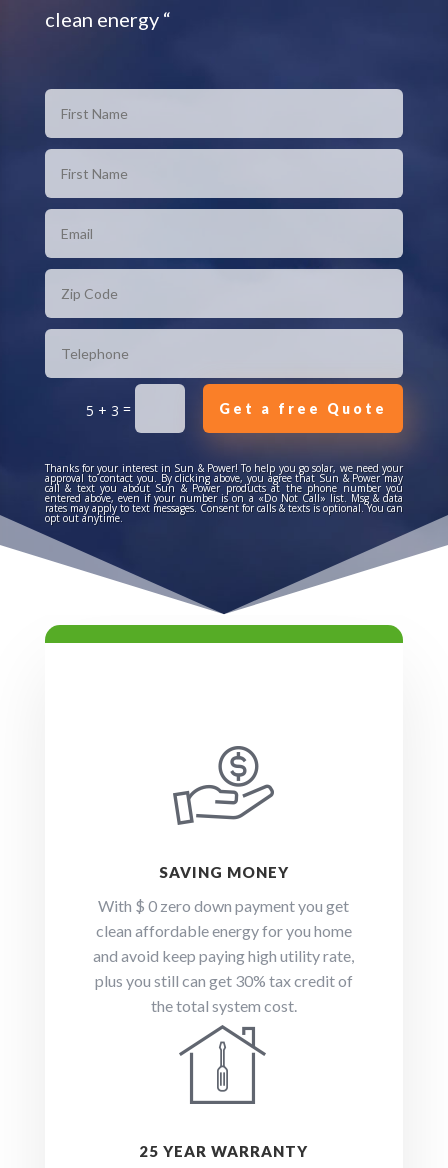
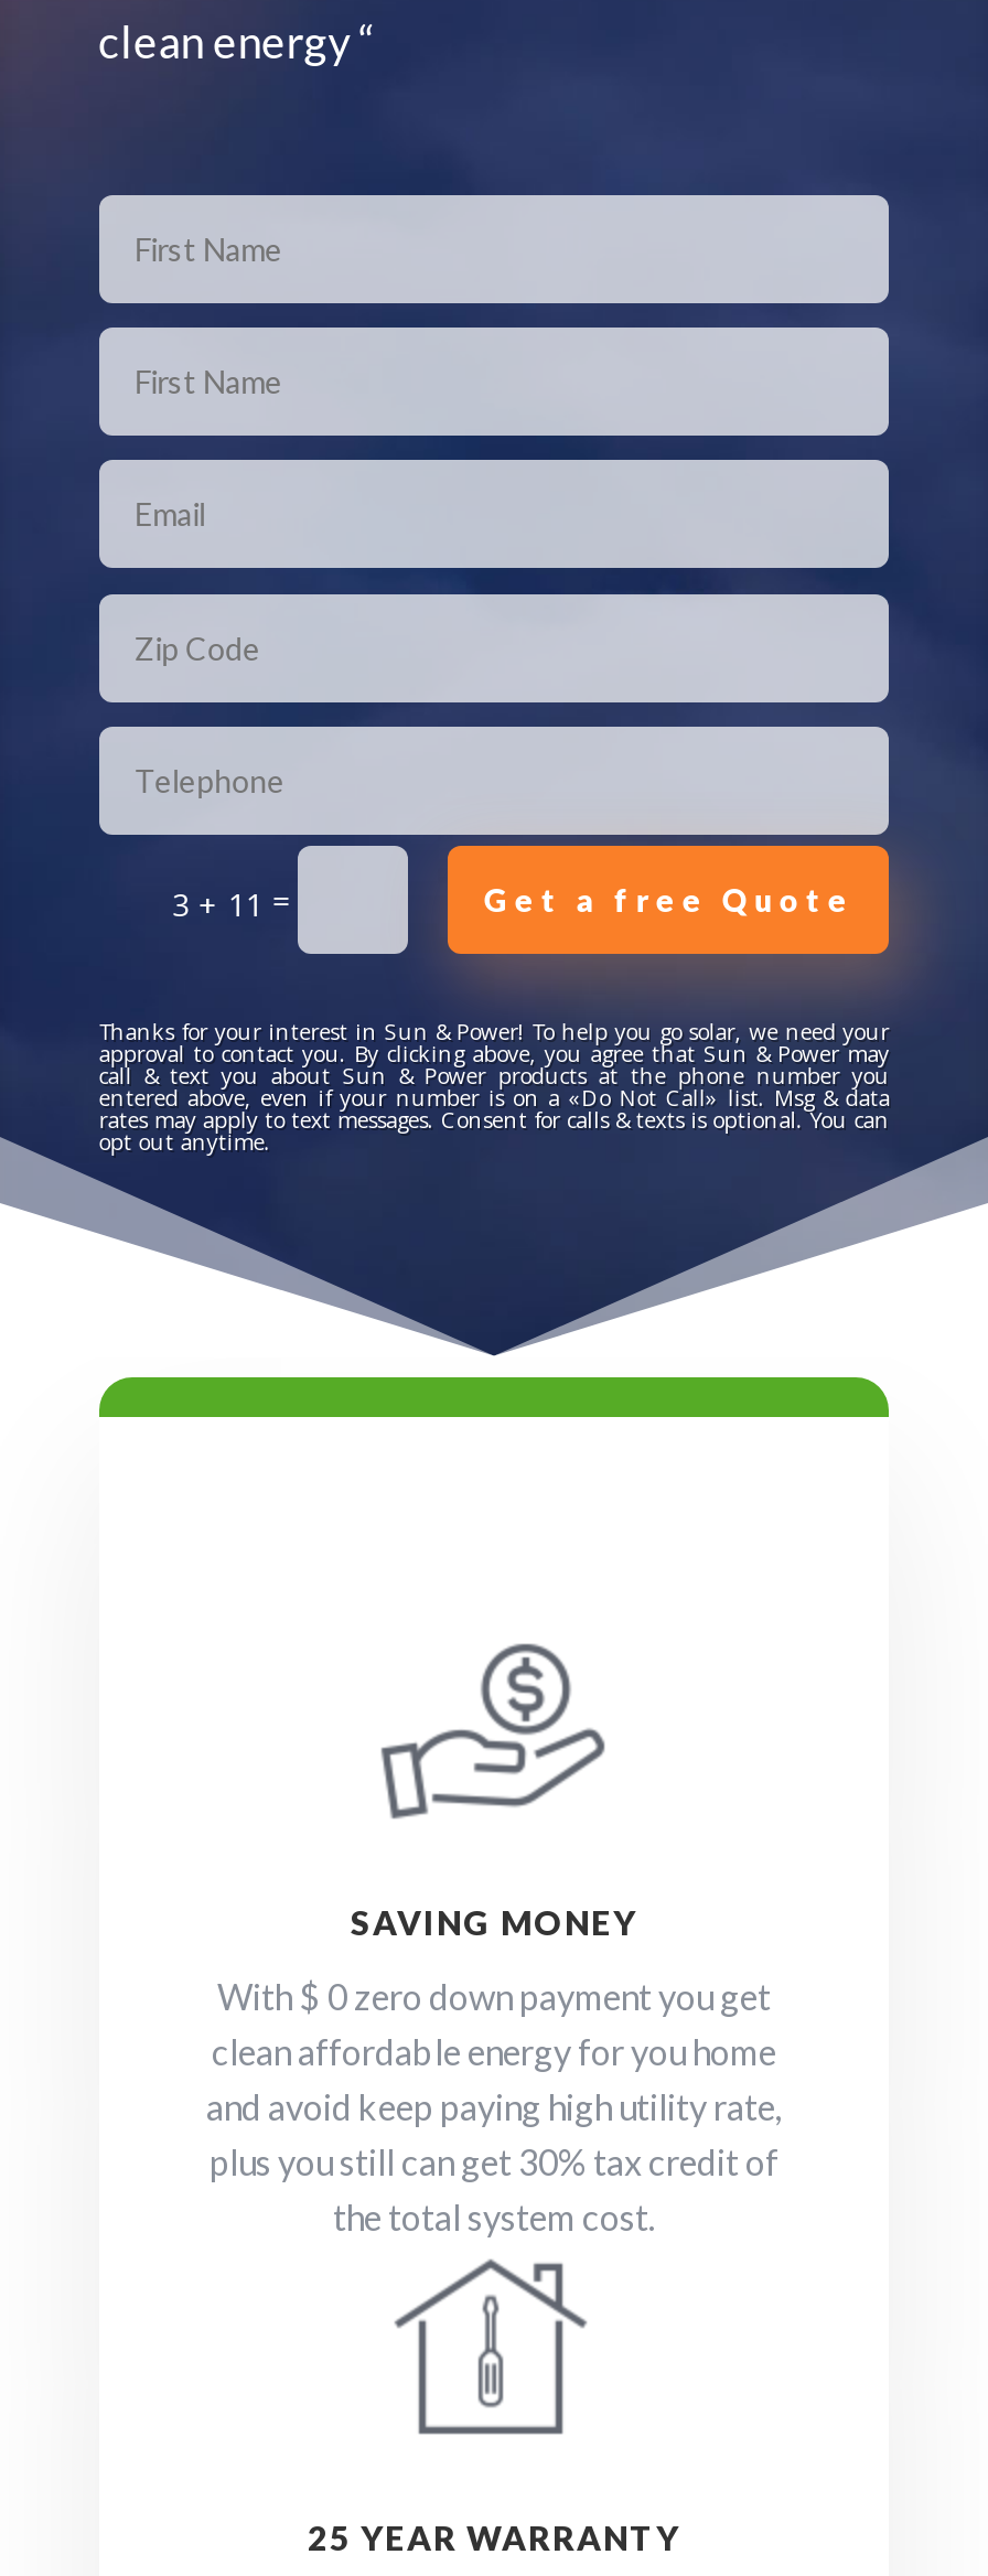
[86,399,135,419] 5 + 3 = -> [172,879,298,925] 3 + 11 =

